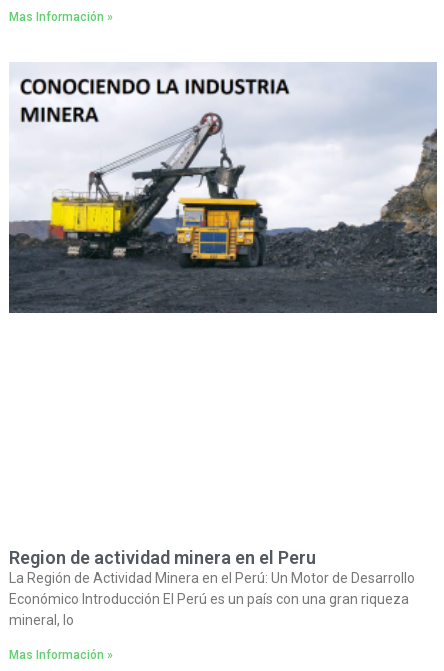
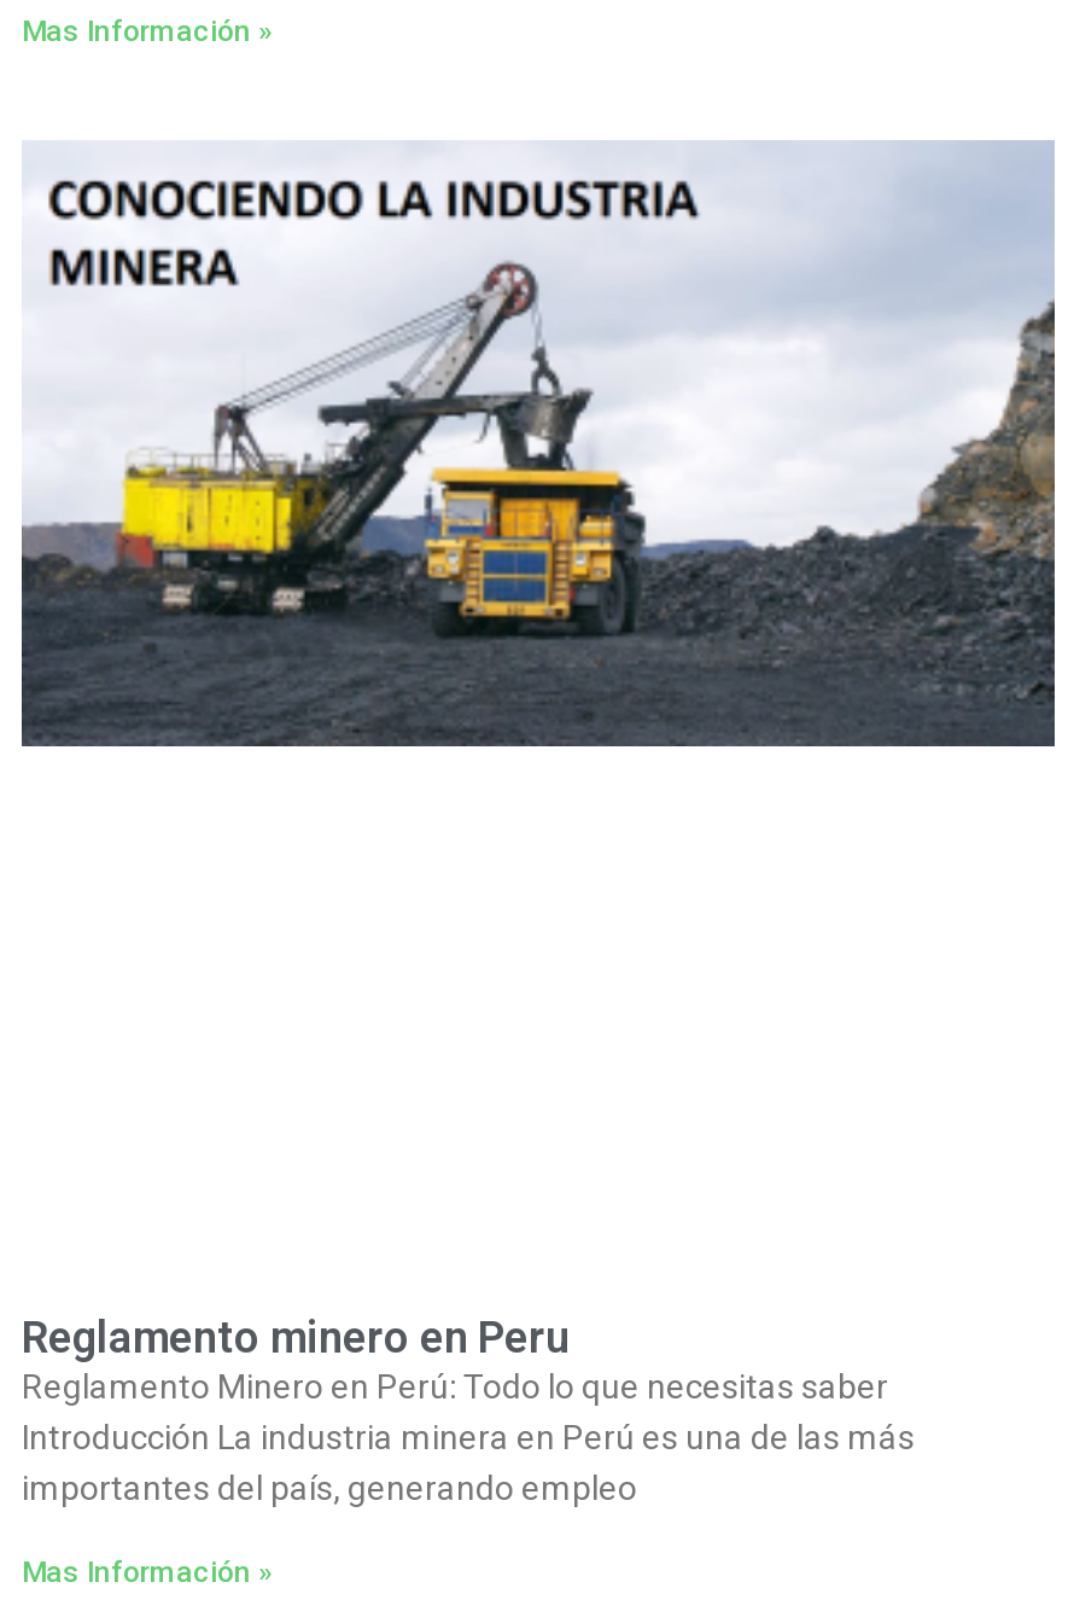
[9,547,415,628] Region de actividad minera en el Peru | La Región de Actividad Minera en el Perú: Un Motor de Desarrollo | Económico Introducción El Perú es un país con una gran riqueza | mineral, lo -> [22,1313,915,1509] Reglamento minero en Peru | Reglamento Minero en Perú: Todo lo que necesitas saber | Introducción La industria minera en Perú es una de las más | importantes del país, generando empleo

